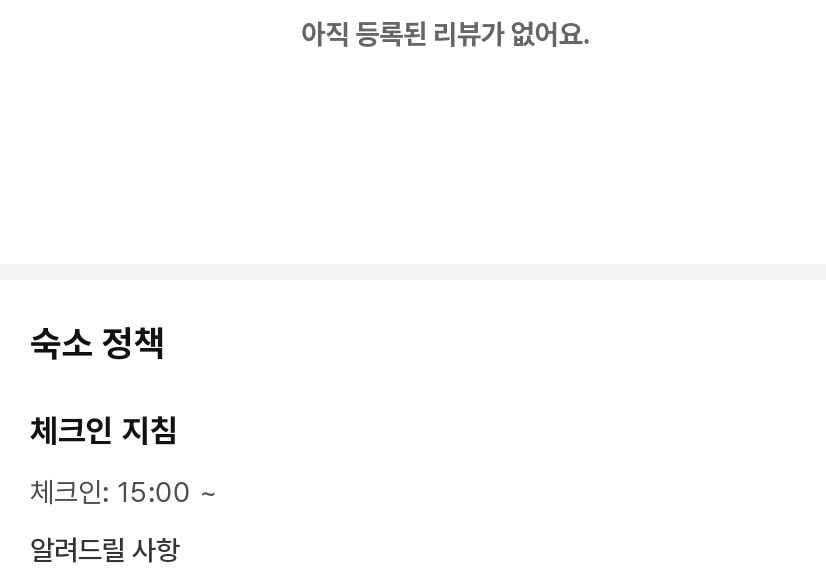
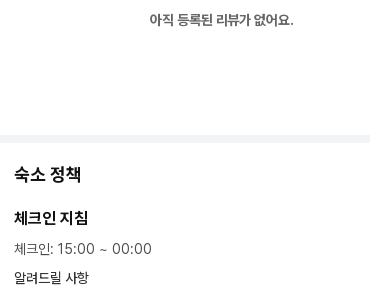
[30,476,217,508] 체크인: 15:00 ~ -> [14,241,151,257] 체크인: 15:00 ~ 00:00

